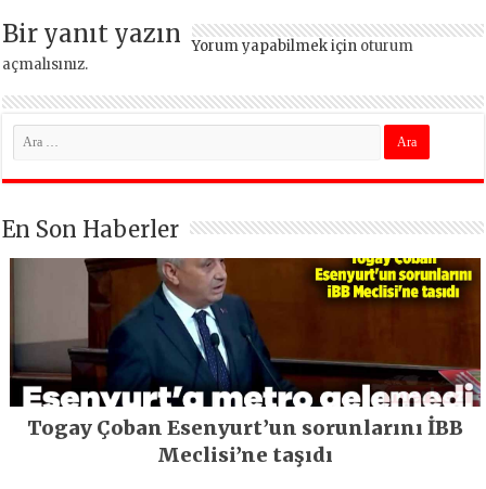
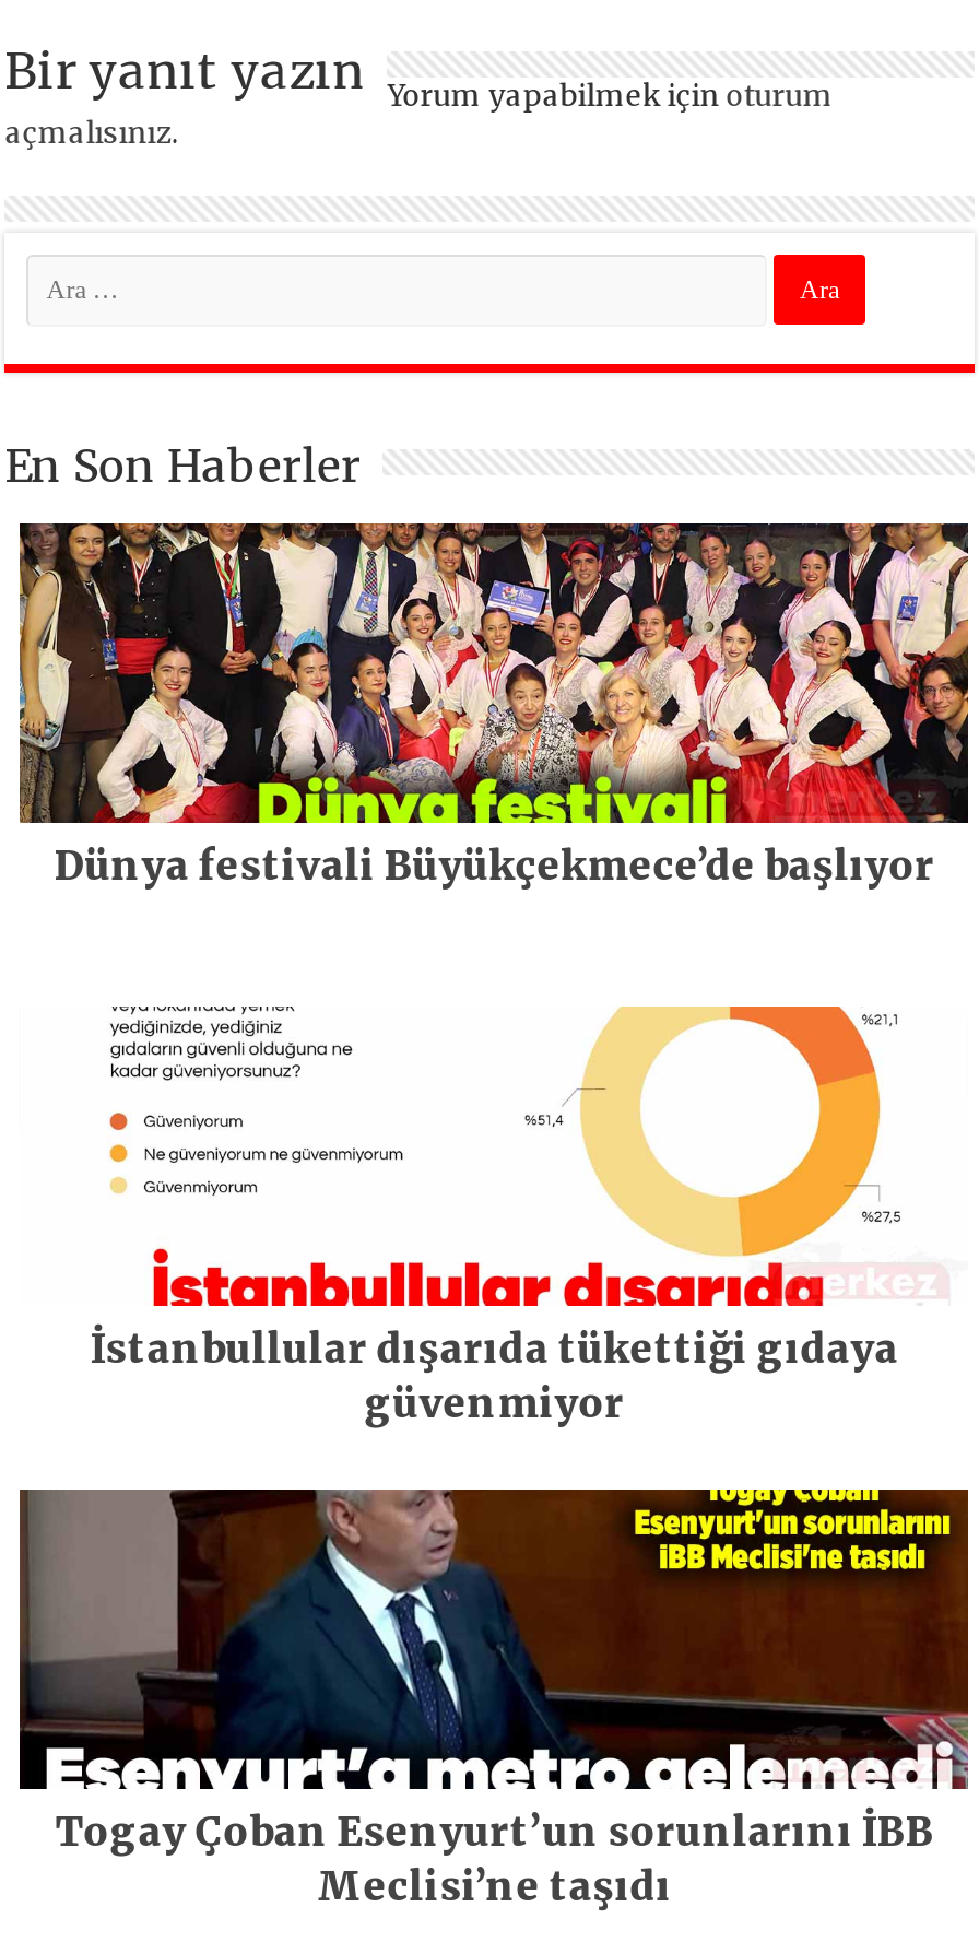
none -> [17,521,970,890] [image] | Dünya festivali Büyükçekmece’de başlıyor
none -> [90,1004,903,1428] [image] | İstanbullular dışarıda tükettiği gıdaya | güvenmiyor

